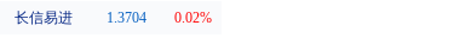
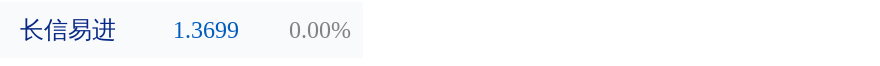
[107,9,147,26] 1.3704 -> [173,16,239,44] 1.3699
[174,9,212,26] 0.02% -> [289,16,351,44] 0.00%

